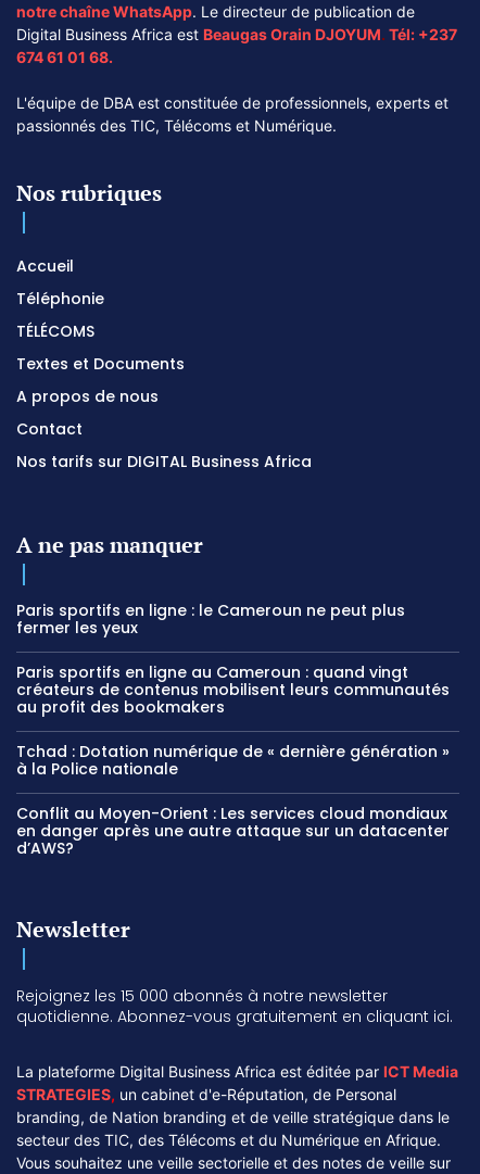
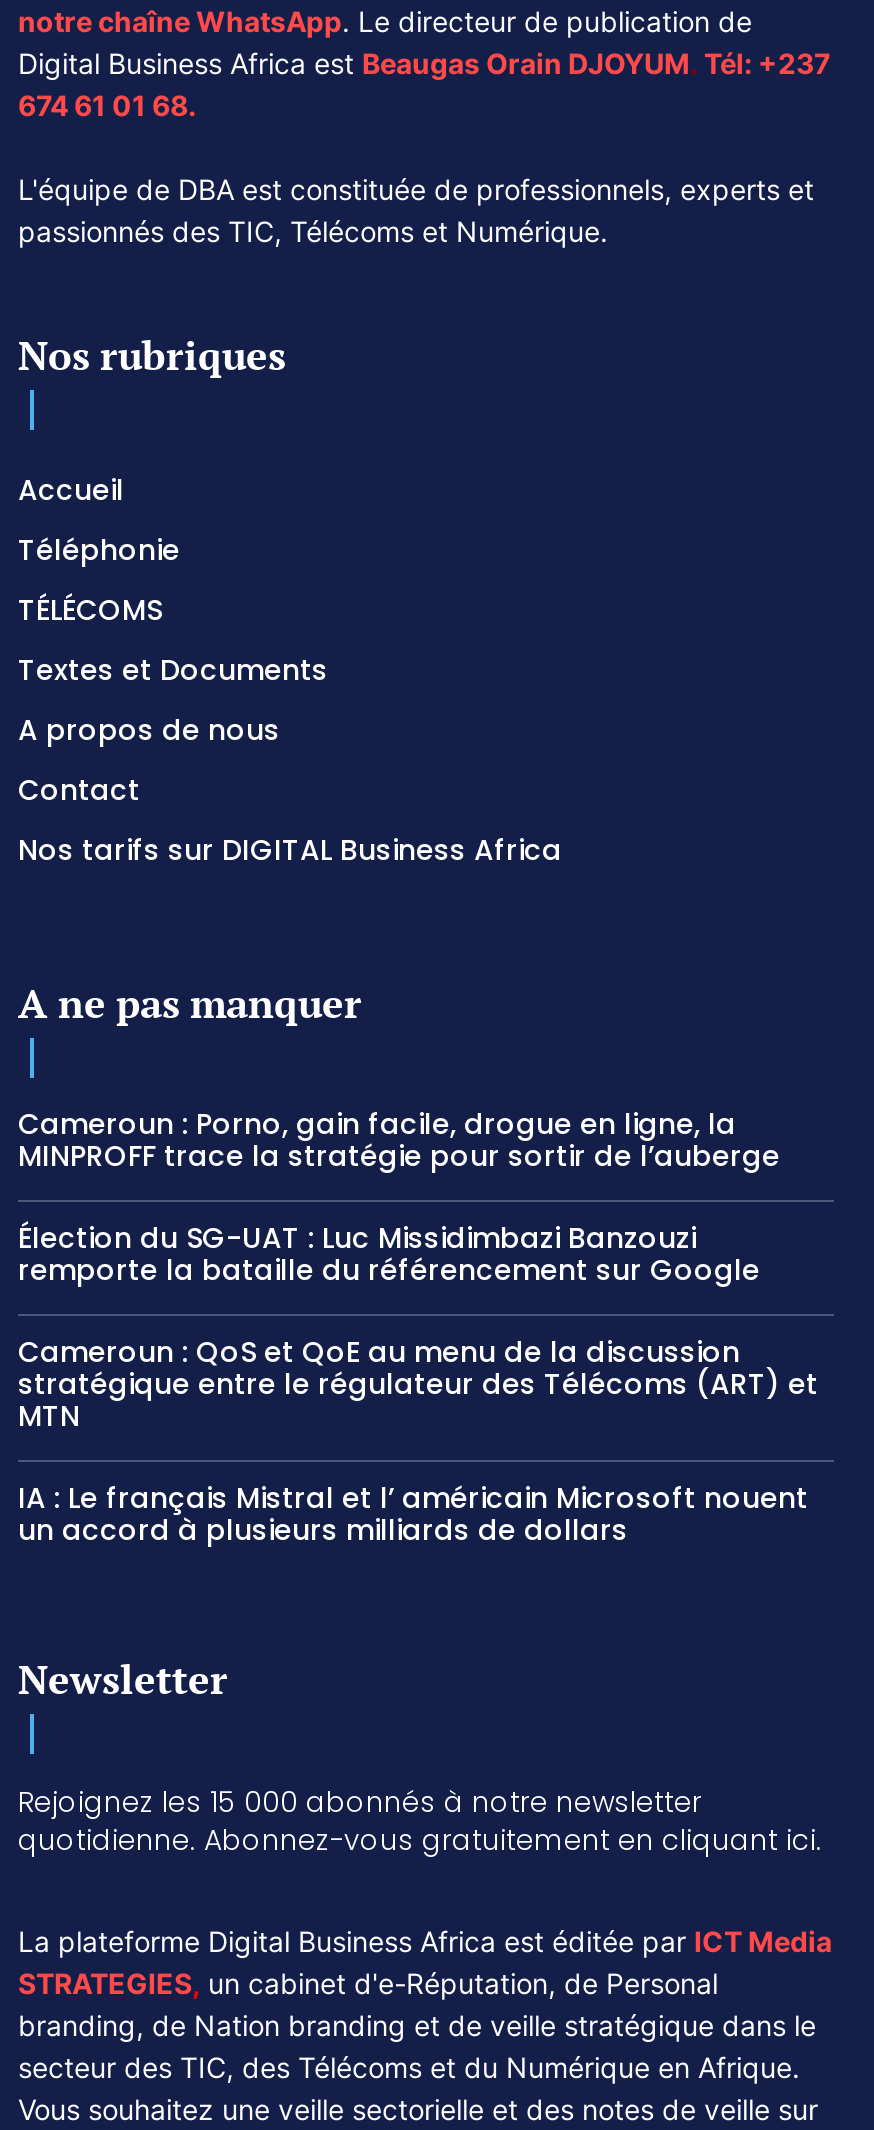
[16,599,405,638] Paris sportifs en ligne : le Cameroun ne peut plus | fermer les yeux -> [18,1103,788,1175] Cameroun : Porno, gain facile, drogue en ligne, la | MINPROFF trace la stratégie pour sortir de l’auberge
[16,661,450,718] Paris sportifs en ligne au Cameroun : quand vingt | créateurs de contenus mobilisent leurs communautés | au profit des bookmakers -> [18,1217,760,1289] Élection du SG-UAT : Luc Missidimbazi Banzouzi | remporte la bataille du référencement sur Google
[16,740,450,779] Tchad : Dotation numérique de « dernière génération » | à la Police nationale -> [18,1331,818,1435] Cameroun : QoS et QoE au menu de la discussion | stratégique entre le régulateur des Télécoms (ART) et | MTN
[16,802,450,859] Conflit au Moyen-Orient : Les services cloud mondiaux | en danger après une autre attaque sur un datacenter | d’AWS? -> [18,1477,808,1549] IA : Le français Mistral et l’ américain Microsoft nouent | un accord à plusieurs milliards de dollars

